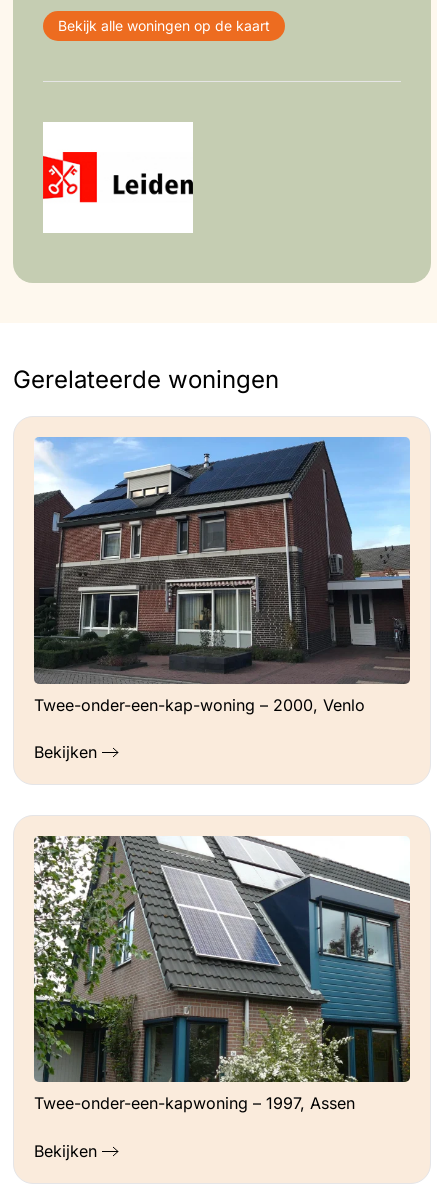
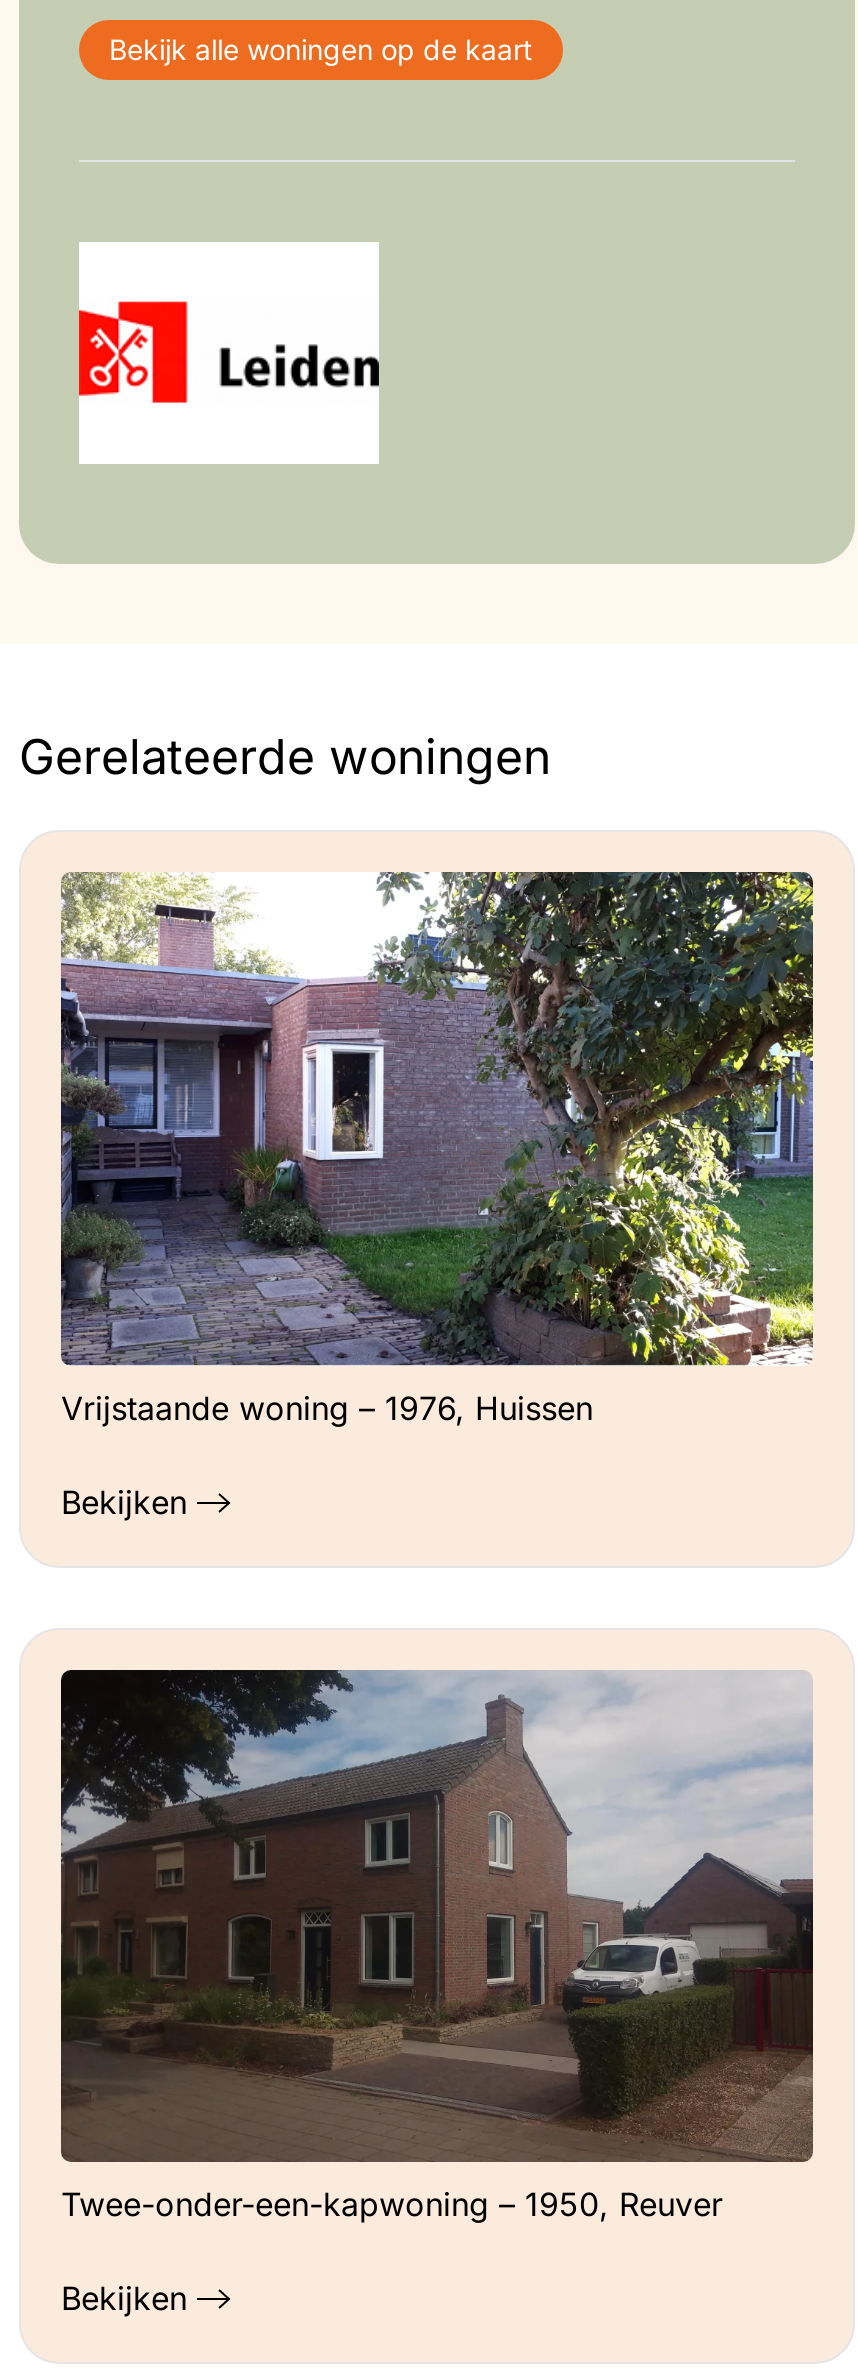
[34,436,411,715] [image] | Twee-onder-een-kap-woning – 2000, Venlo -> [59,870,815,1427] [image] | Vrijstaande woning – 1976, Huissen
[33,835,410,1113] [image] | Twee-onder-een-kapwoning – 1997, Assen -> [59,1668,815,2224] [image] | Twee-onder-een-kapwoning – 1950, Reuver

